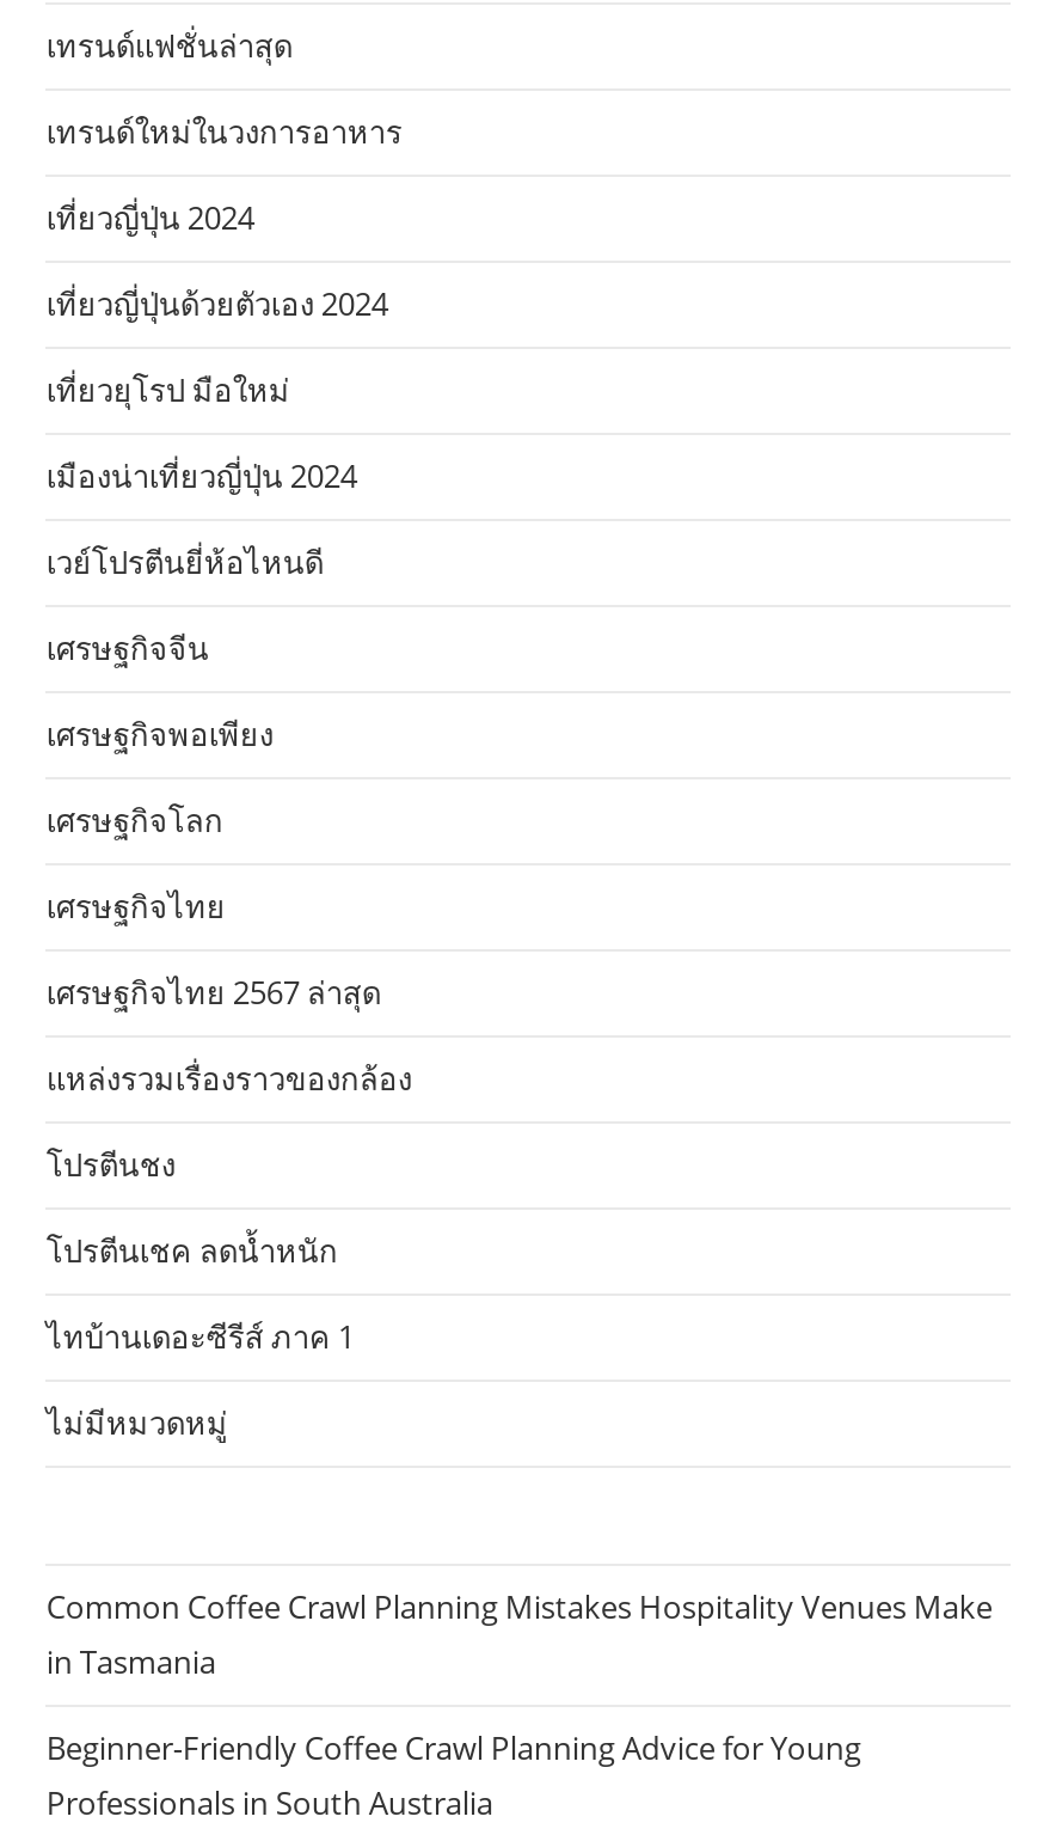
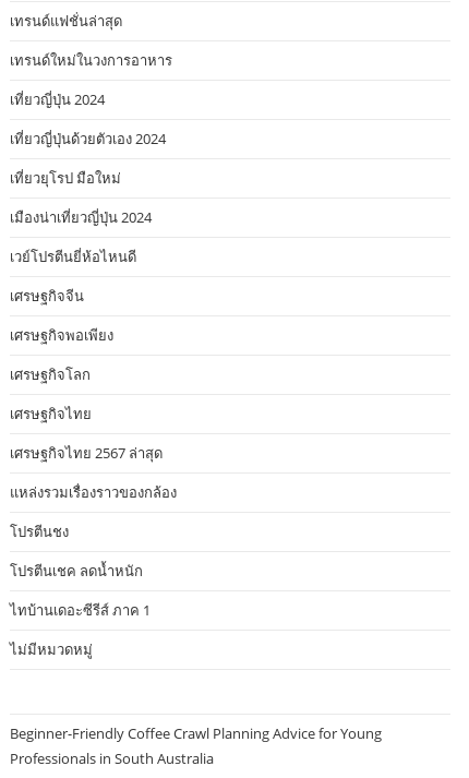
[46,1585,992,1683] Common Coffee Crawl Planning Mistakes Hospitality Venues Make | in Tasmania -> none

